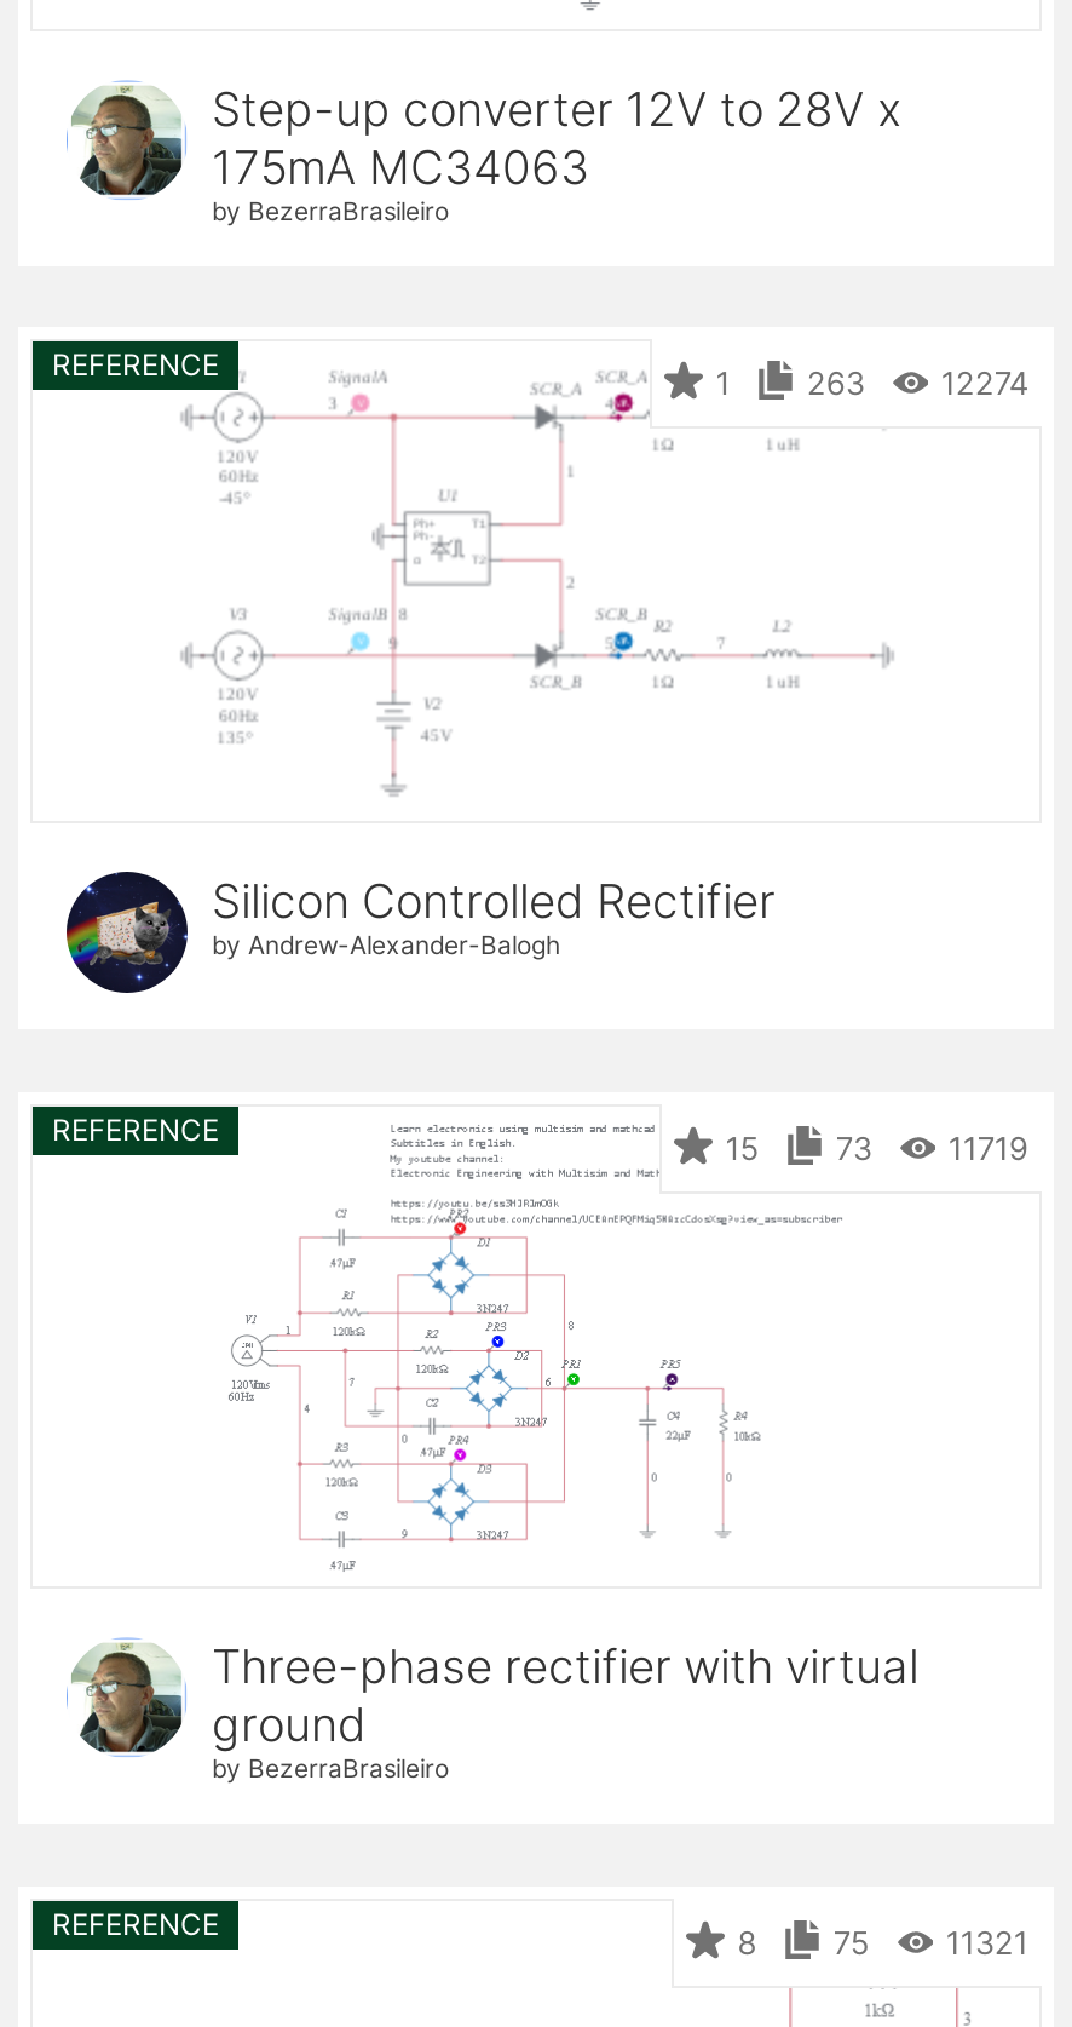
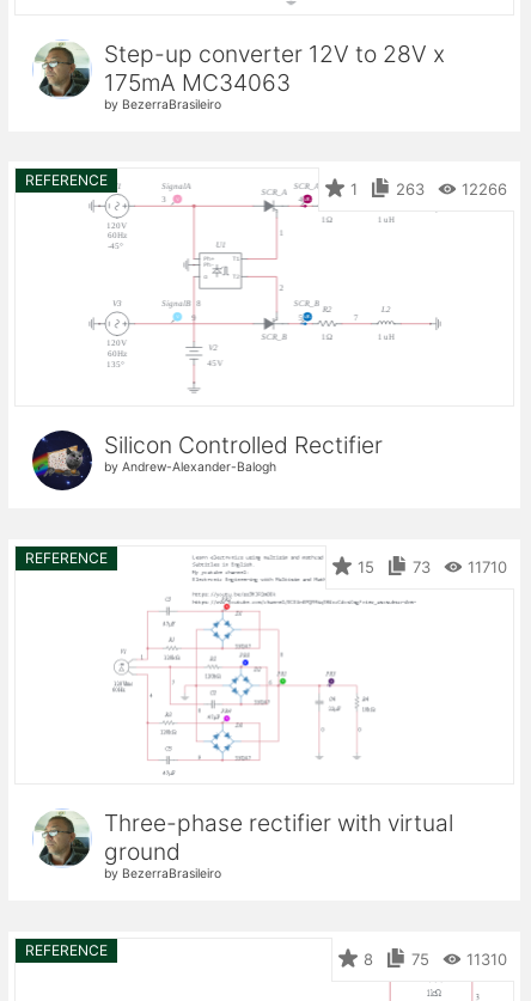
[716,364,1028,403] 1 263 12274 -> [351,180,508,199] 1 263 12266
[725,1130,1028,1168] 15 73 11719 -> [358,558,508,577] 15 73 11710
[737,1923,1028,1962] 8 75 11321 -> [364,950,508,969] 8 75 11310

